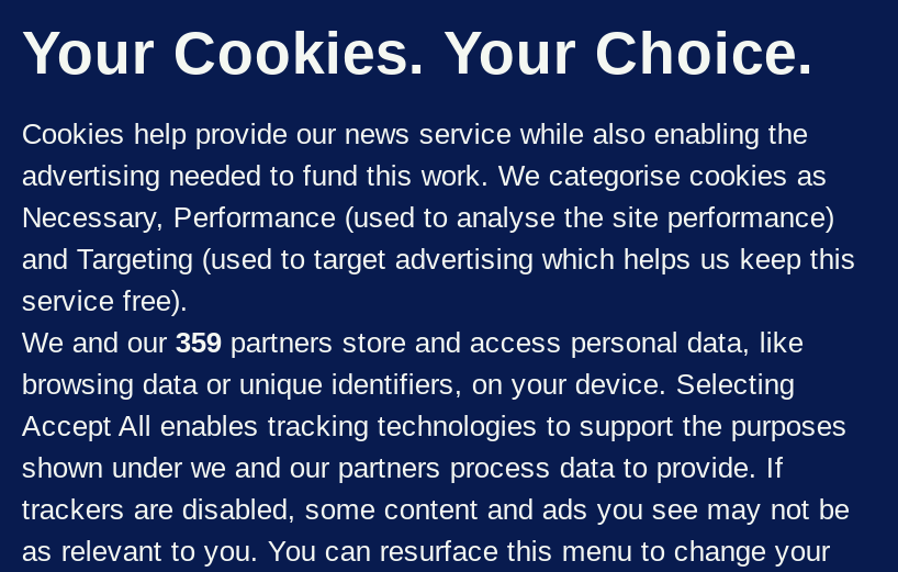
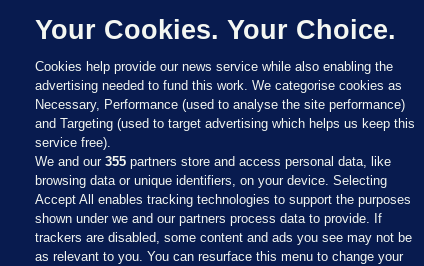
[22,326,803,359] We and our 359 partners store and access personal data, like -> [35,154,391,169] We and our 355 partners store and access personal data, like

